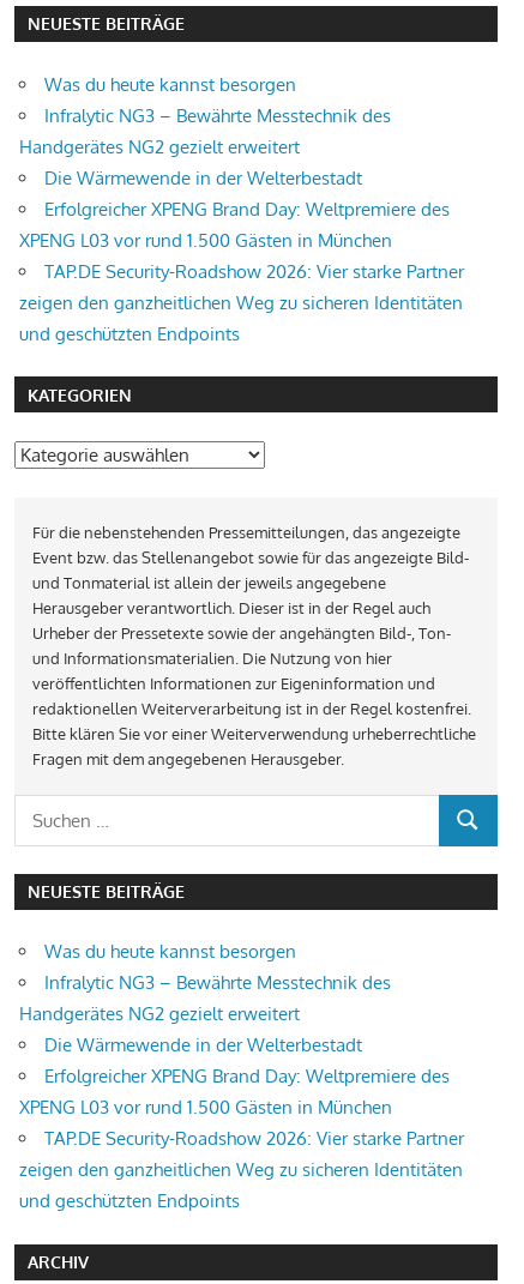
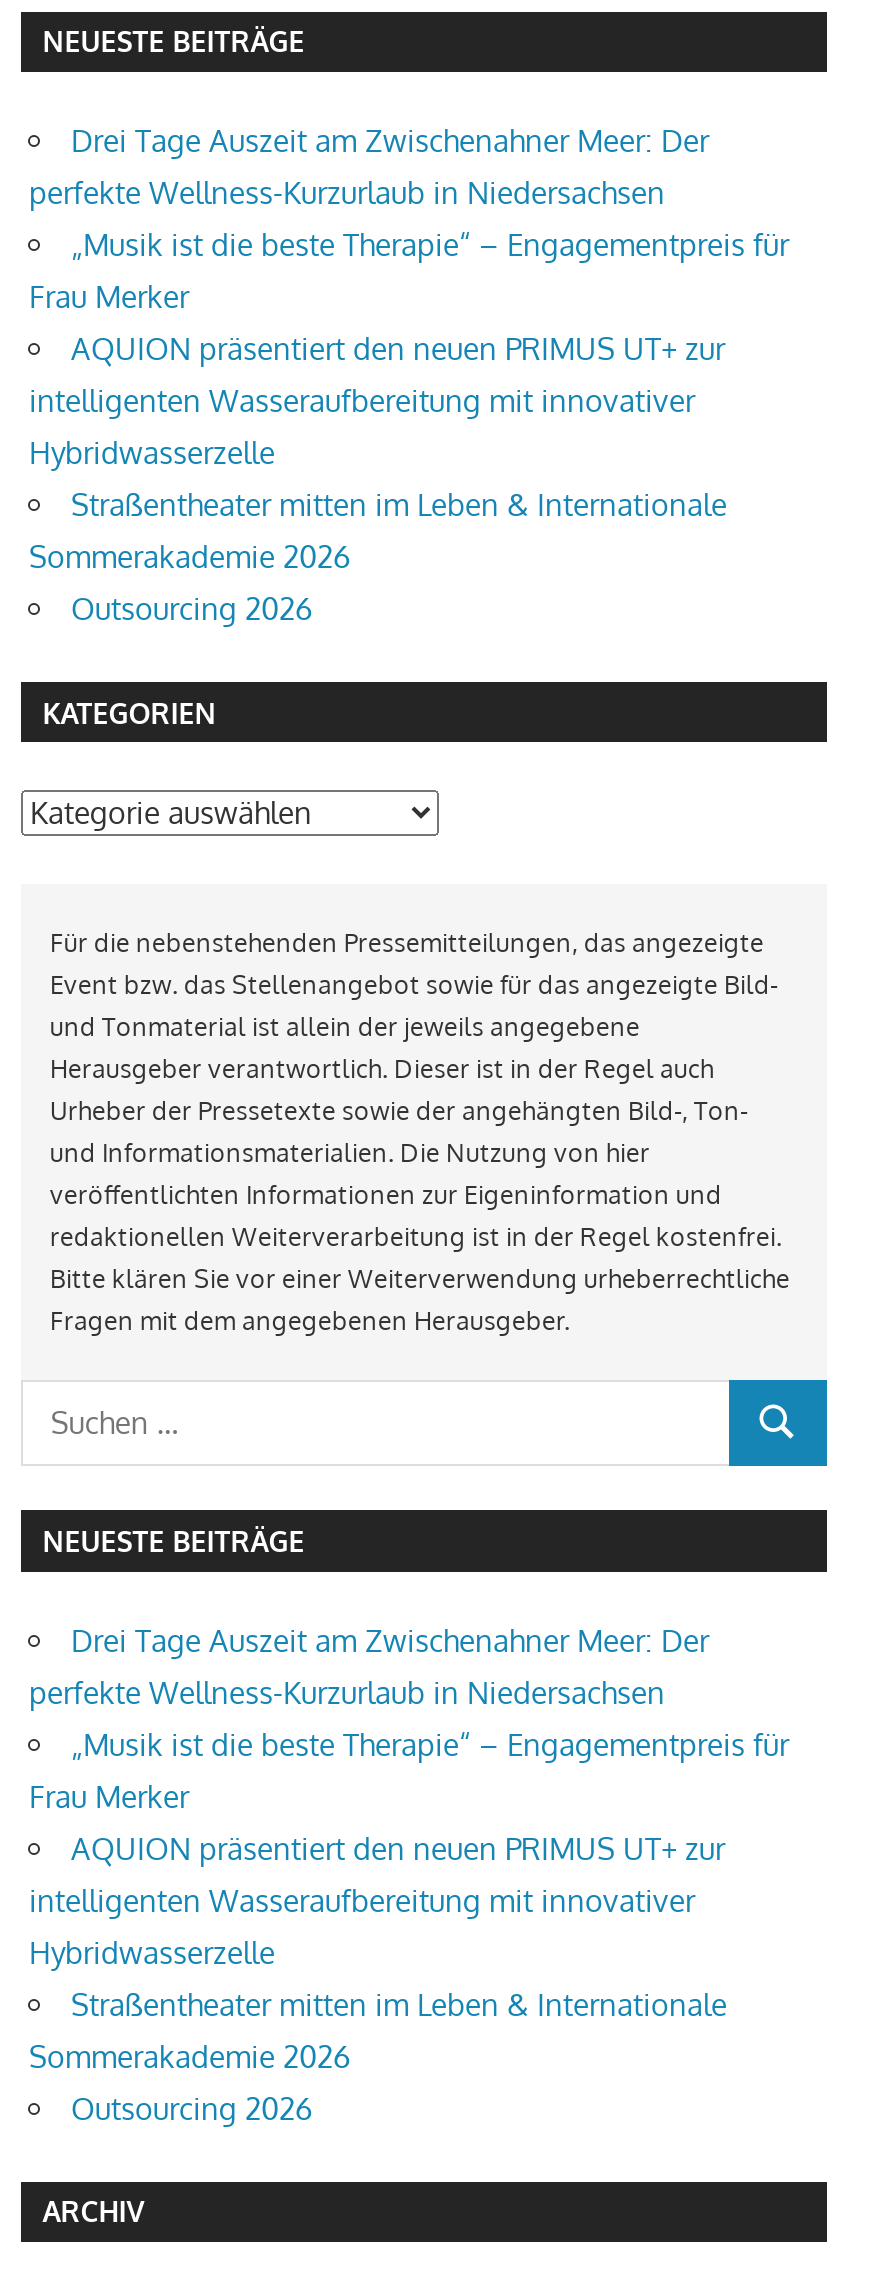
[19,73,464,345] Was du heute kannst besorgen | Infralytic NG3 – Bewährte Messtechnik des | Handgerätes NG2 gezielt erweitert | Die Wärmewende in der Welterbestadt | Erfolgreicher XPENG Brand Day: Weltpremiere des | XPENG L03 vor rund 1.500 Gästen in München | TAP.DE Security-Roadshow 2026: Vier starke Partner | zeigen den ganzheitlichen Weg zu sicheren Identitäten | und geschützten Endpoints -> [29,123,789,629] Drei Tage Auszeit am Zwischenahner Meer: Der | perfekte Wellness-Kurzurlaub in Niedersachsen | „Musik ist die beste Therapie“ – Engagementpreis für | Frau Merker | AQUION präsentiert den neuen PRIMUS UT+ zur | intelligenten Wasseraufbereitung mit innovativer | Hybridwasserzelle | Straßentheater mitten im Leben & Internationale | Sommerakademie 2026 | Outsourcing 2026
[19,940,464,1212] Was du heute kannst besorgen | Infralytic NG3 – Bewährte Messtechnik des | Handgerätes NG2 gezielt erweitert | Die Wärmewende in der Welterbestadt | Erfolgreicher XPENG Brand Day: Weltpremiere des | XPENG L03 vor rund 1.500 Gästen in München | TAP.DE Security-Roadshow 2026: Vier starke Partner | zeigen den ganzheitlichen Weg zu sicheren Identitäten | und geschützten Endpoints -> [29,1623,789,2129] Drei Tage Auszeit am Zwischenahner Meer: Der | perfekte Wellness-Kurzurlaub in Niedersachsen | „Musik ist die beste Therapie“ – Engagementpreis für | Frau Merker | AQUION präsentiert den neuen PRIMUS UT+ zur | intelligenten Wasseraufbereitung mit innovativer | Hybridwasserzelle | Straßentheater mitten im Leben & Internationale | Sommerakademie 2026 | Outsourcing 2026

